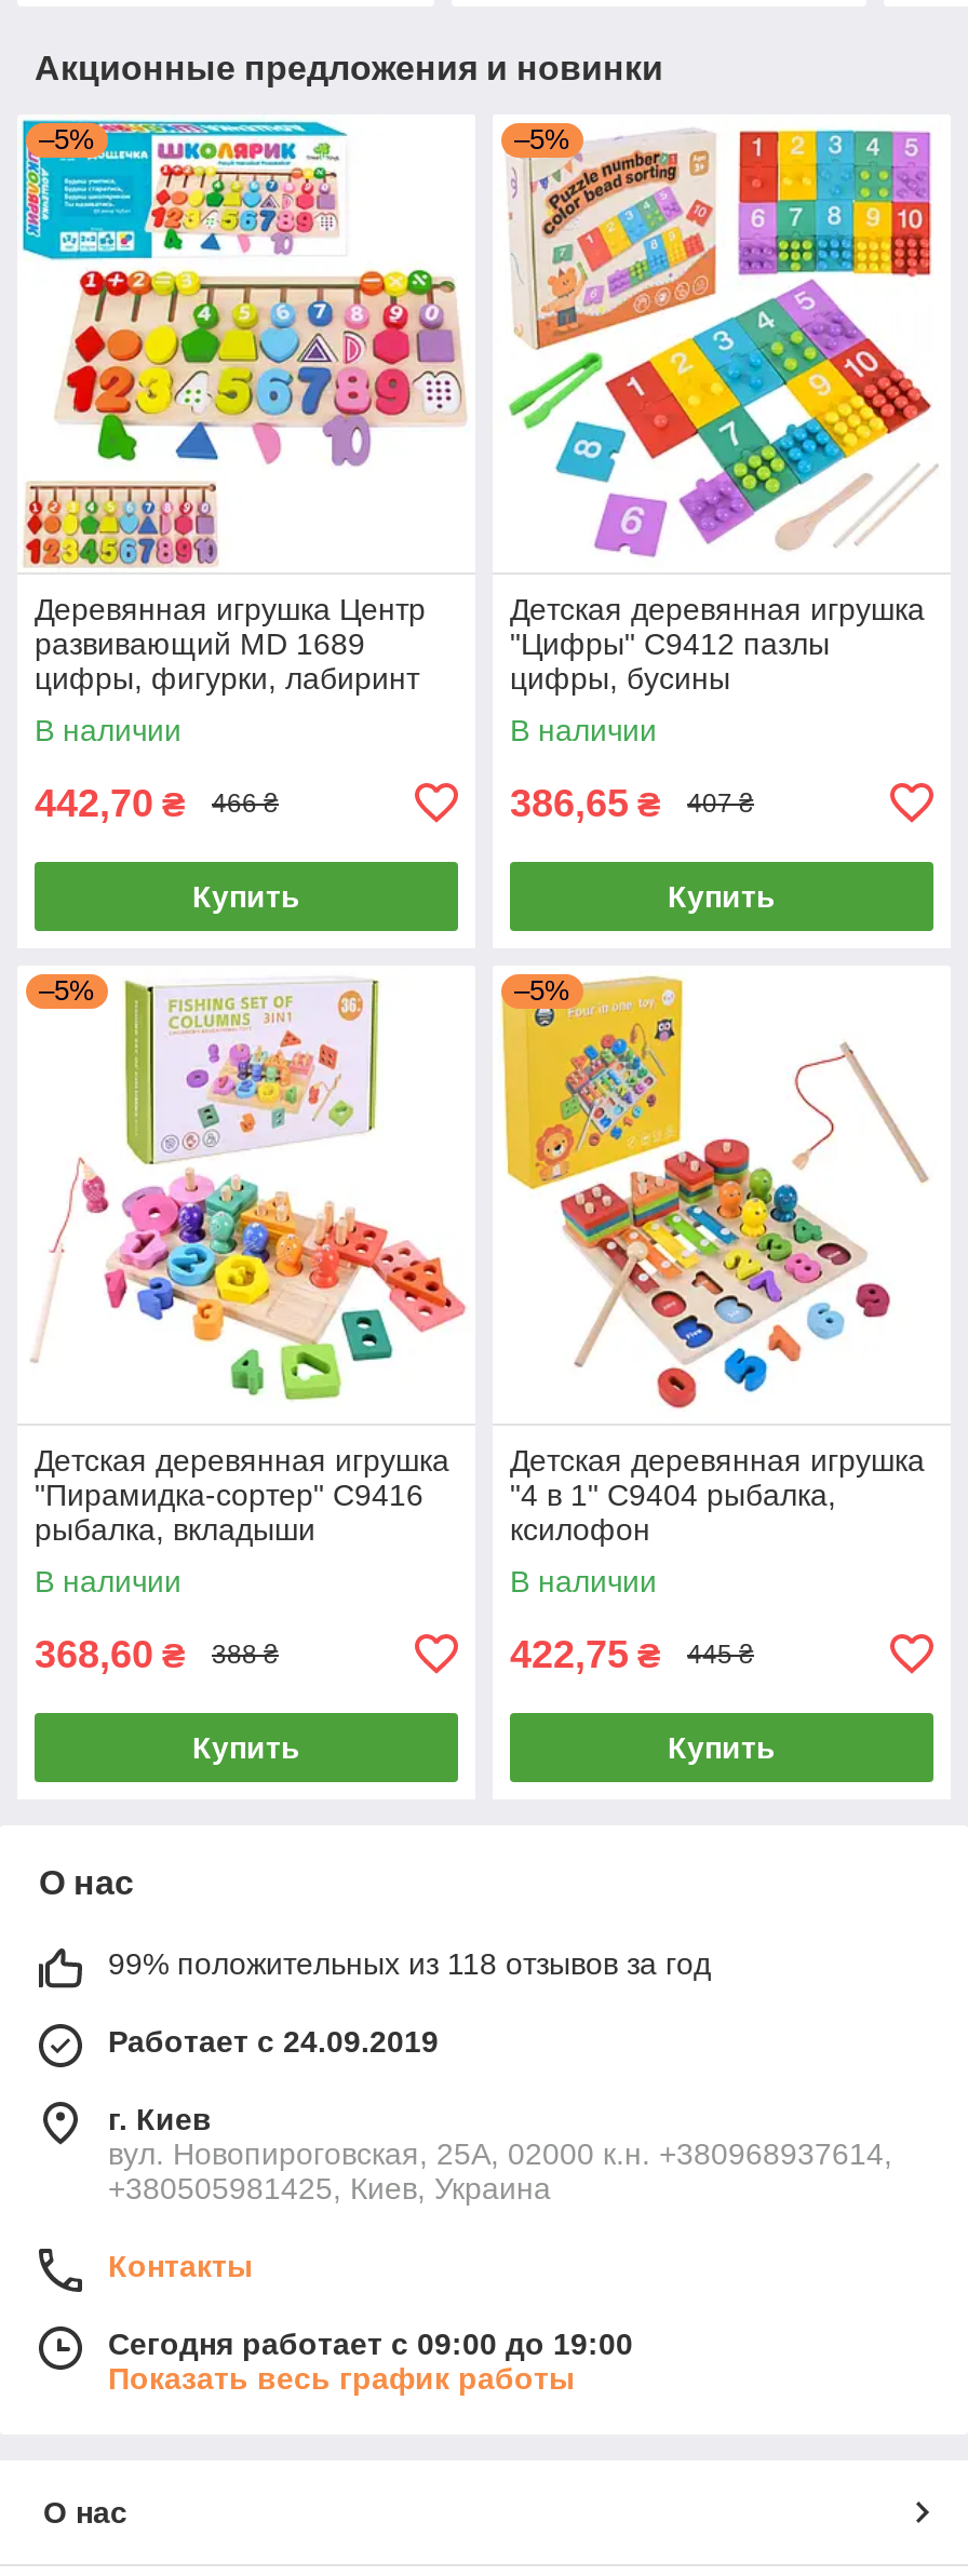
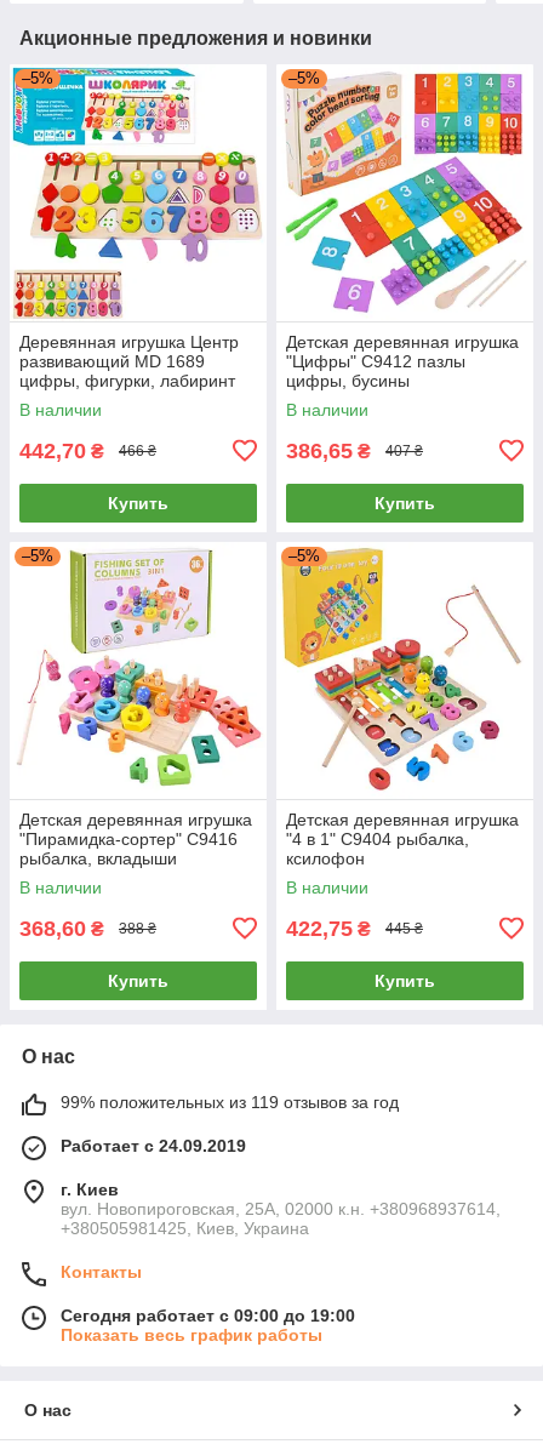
[108,1946,711,1980] 99% положительных из 118 отзывов за год -> [61,1092,399,1112] 99% положительных из 119 отзывов за год

